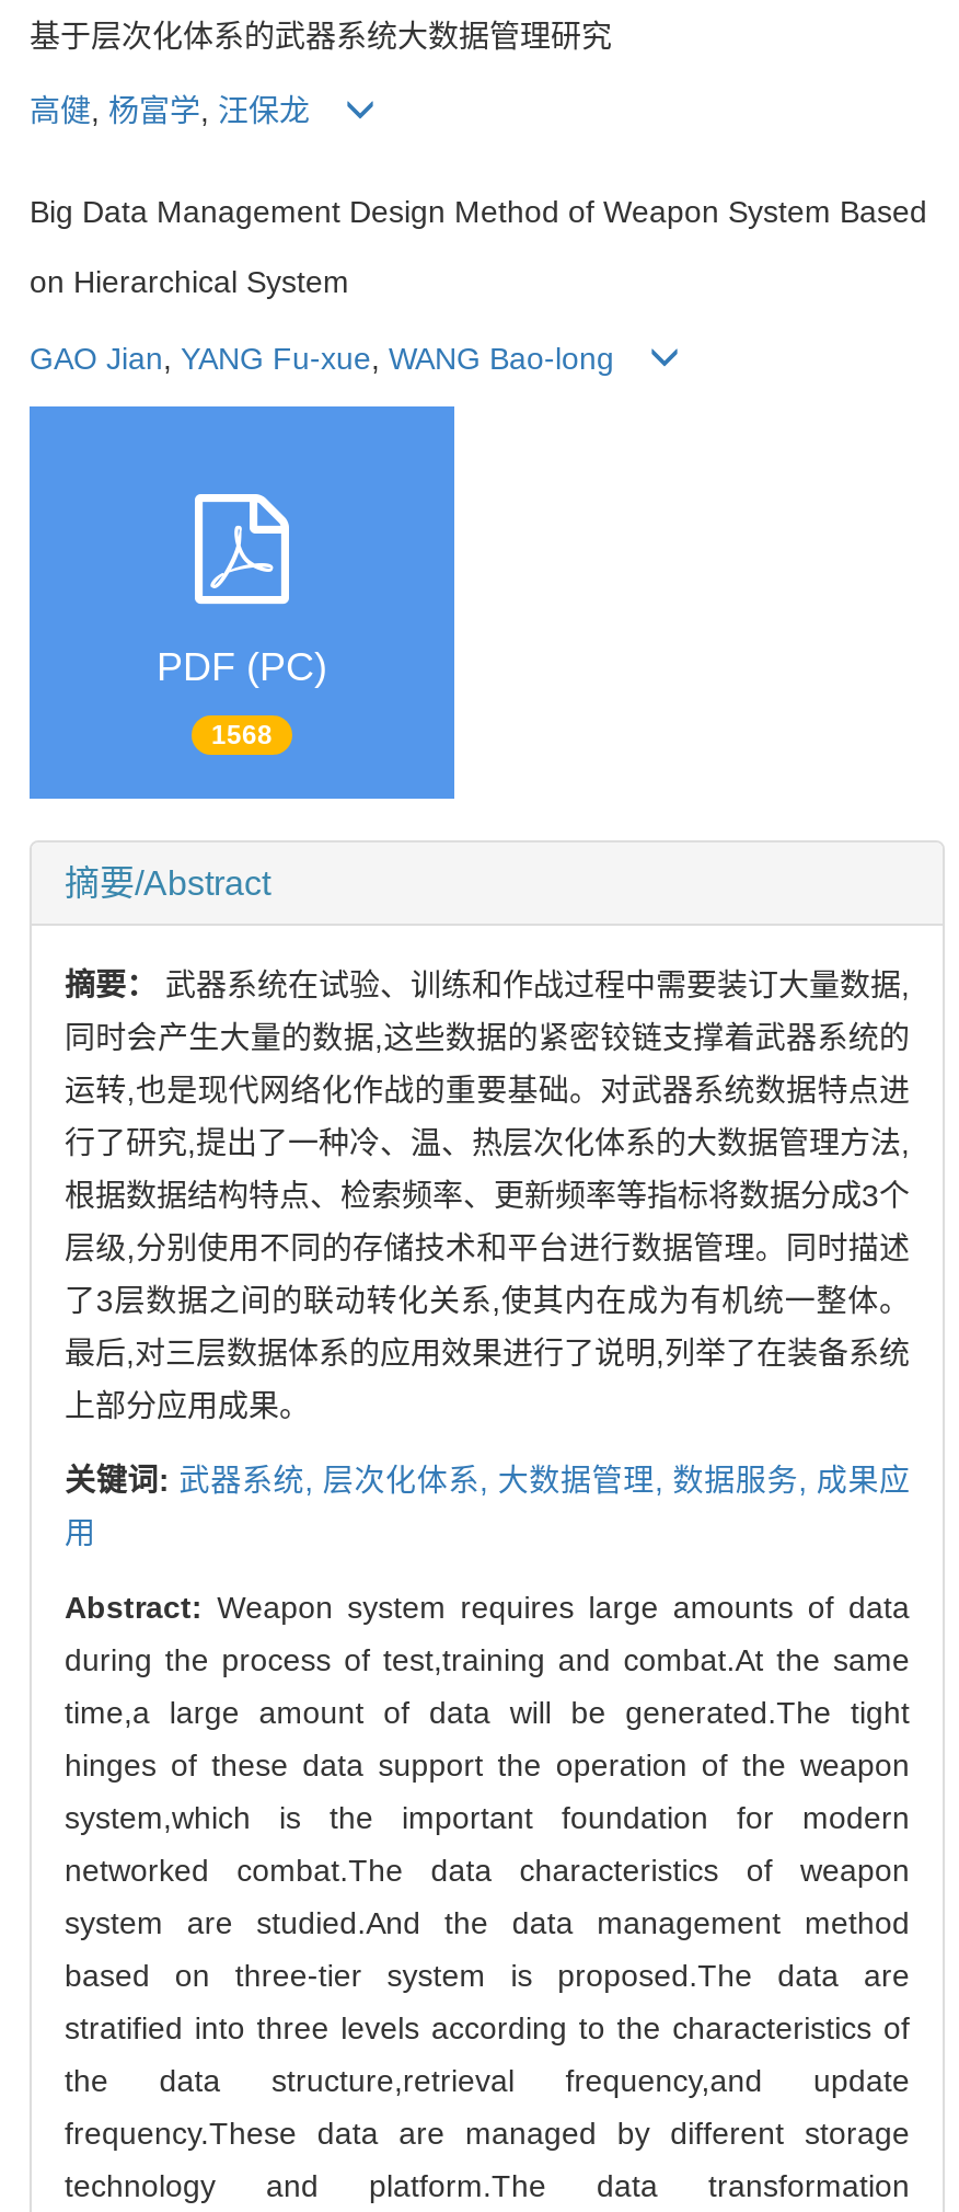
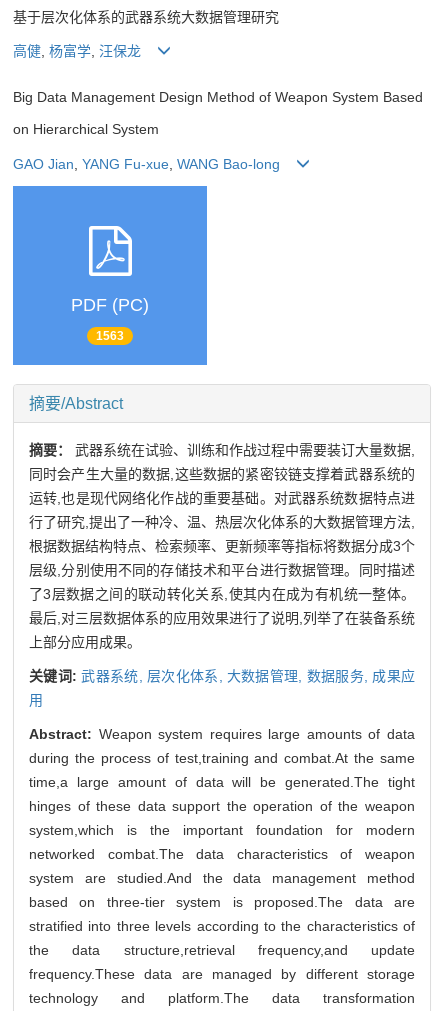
[211,721,273,751] 1568 -> [96,329,124,343] 1563

